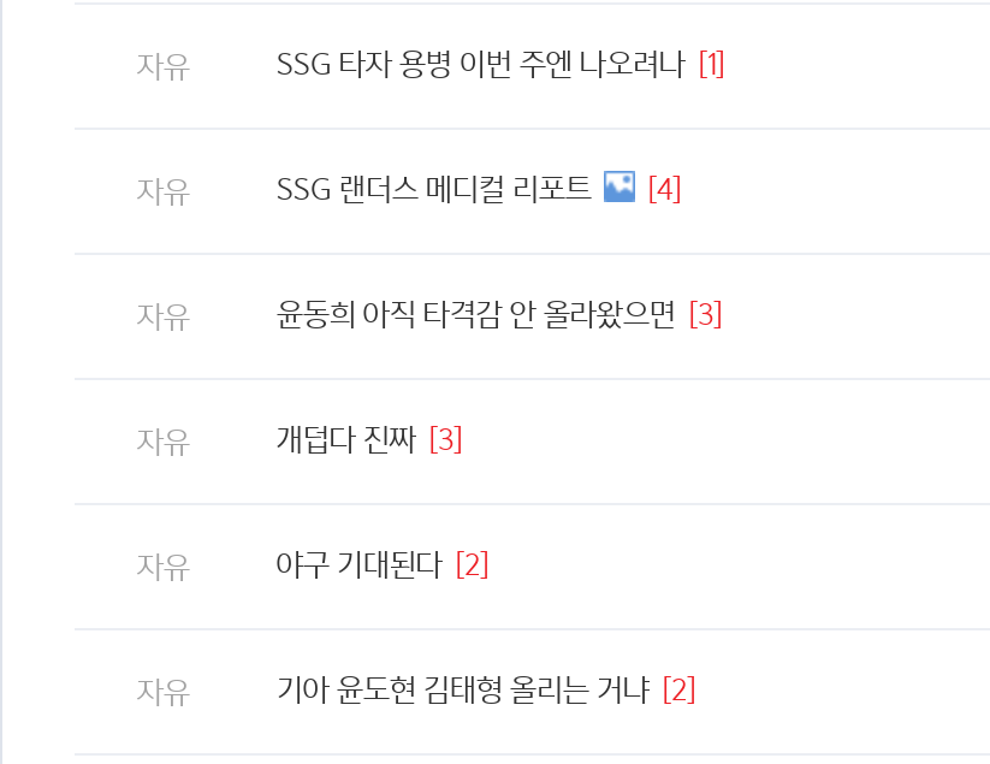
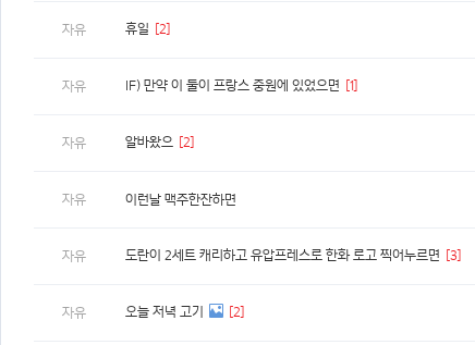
[277,47,724,83] SSG 타자 용병 이번 주엔 나오려나 [1] -> [125,21,170,37] 휴일 [2]
[277,172,681,208] SSG 랜더스 메디컬 리포트 | [4] -> [125,78,357,94] IF) 만약 이 둘이 프랑스 중원에 있었으면 [1]
[277,297,722,333] 윤동희 아직 타격감 안 올라왔으면 [3] -> [125,134,194,151] 알바왔으 [2]
[277,422,462,458] 개덥다 진짜 [3] -> [125,192,236,208] 이런날 맥주한잔하면
[277,547,488,583] 야구 기대된다 [2] -> [125,247,461,264] 도란이 2세트 캐리하고 유압프레스로 한화 로고 찍어누르면 [3]
[277,672,695,708] 기아 윤도현 김태형 올리는 거냐 [2] -> [125,304,244,320] 오늘 저녁 고기 | [2]

